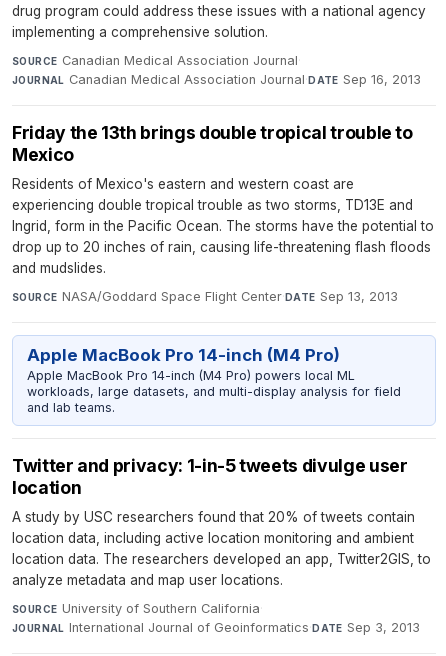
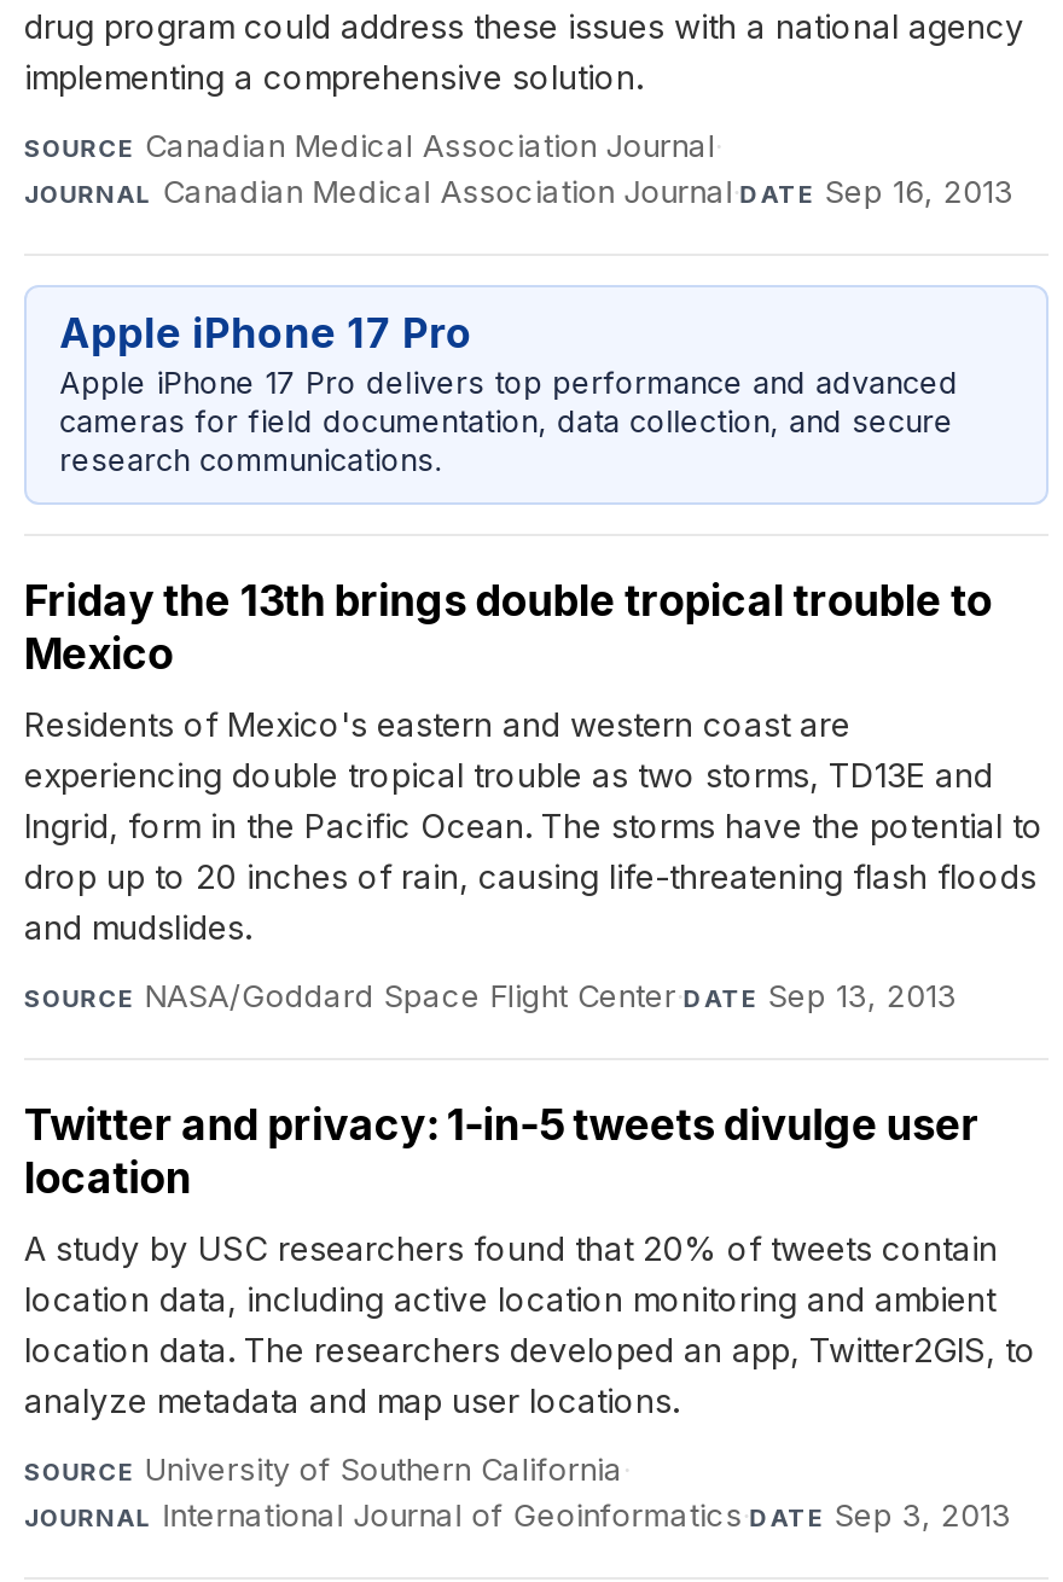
none -> [59,309,958,477] Apple iPhone 17 Pro | Apple iPhone 17 Pro delivers top performance and advanced | cameras for field documentation, data collection, and secure | research communications.
moved [12,122,434,304] -> [24,575,1044,1015]: Friday the 13th brings double tropical trouble to | Mexico | Residents of Mexico's eastern and western coast are | experiencing double tropical trouble as two storms, TD13E and | Ingrid, form in the Pacific Ocean. The storms have the potential to | drop up to 20 inches of rain, causing life-threatening flash floods | and mudslides. | SOURCE NASA/Goddard Space Flight Center · DATE Sep 13, 2013
[27,345,401,415] Apple MacBook Pro 14-inch (M4 Pro) | Apple MacBook Pro 14-inch (M4 Pro) powers local ML | workloads, large datasets, and multi-display analysis for field | and lab teams. -> none

